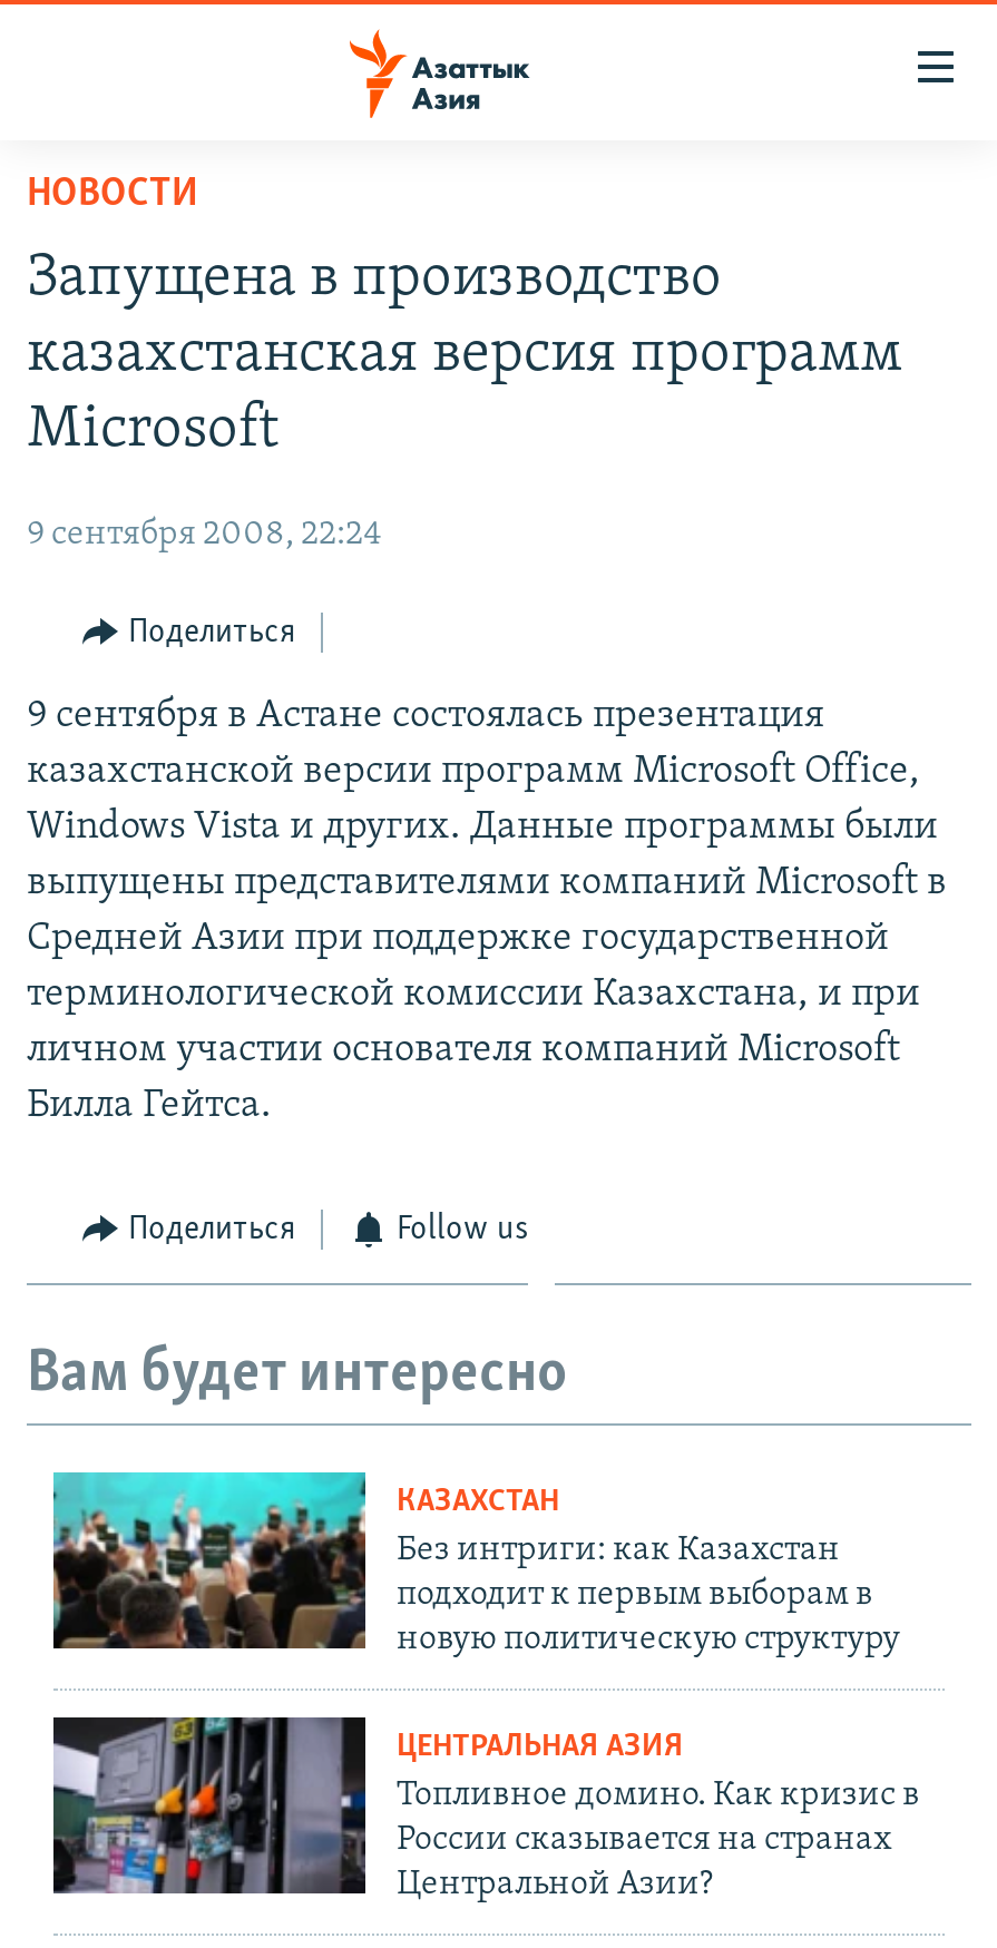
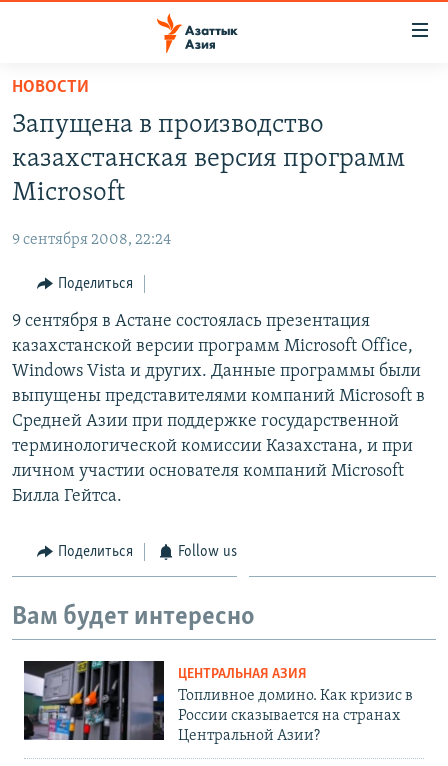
[51,1470,900,1657] [image] | КАЗАХСТАН | Без интриги: как Казахстан | подходит к первым выборам в | новую политическую структуру -> none

